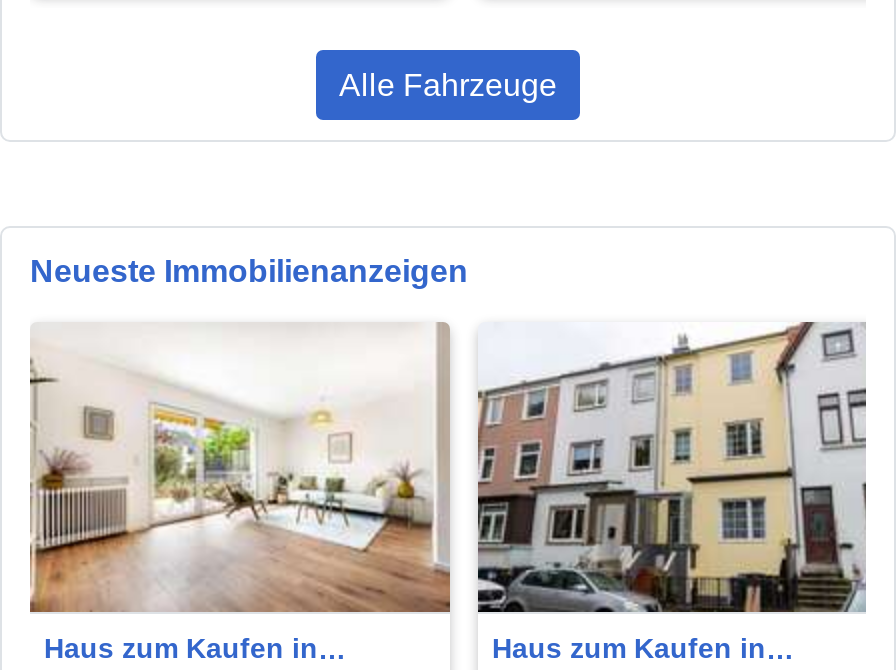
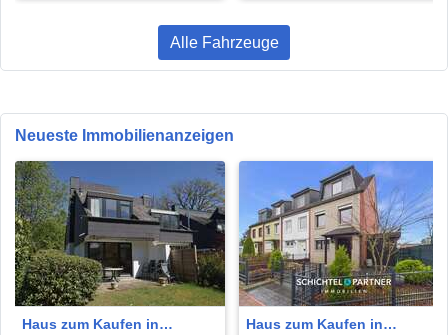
[28,322,452,614] [image] -> [14,160,226,307] [image]
[476,320,868,614] [image] -> [238,160,433,307] [image]

